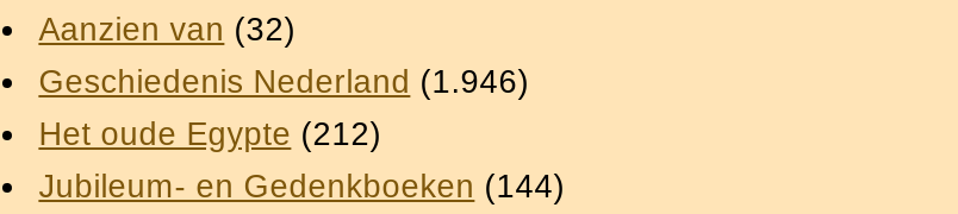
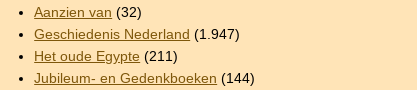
[39,63,530,99] Geschiedenis Nederland (1.946) -> [34,27,240,42] Geschiedenis Nederland (1.947)
[39,116,382,151] Het oude Egypte (212) -> [34,49,178,64] Het oude Egypte (211)

